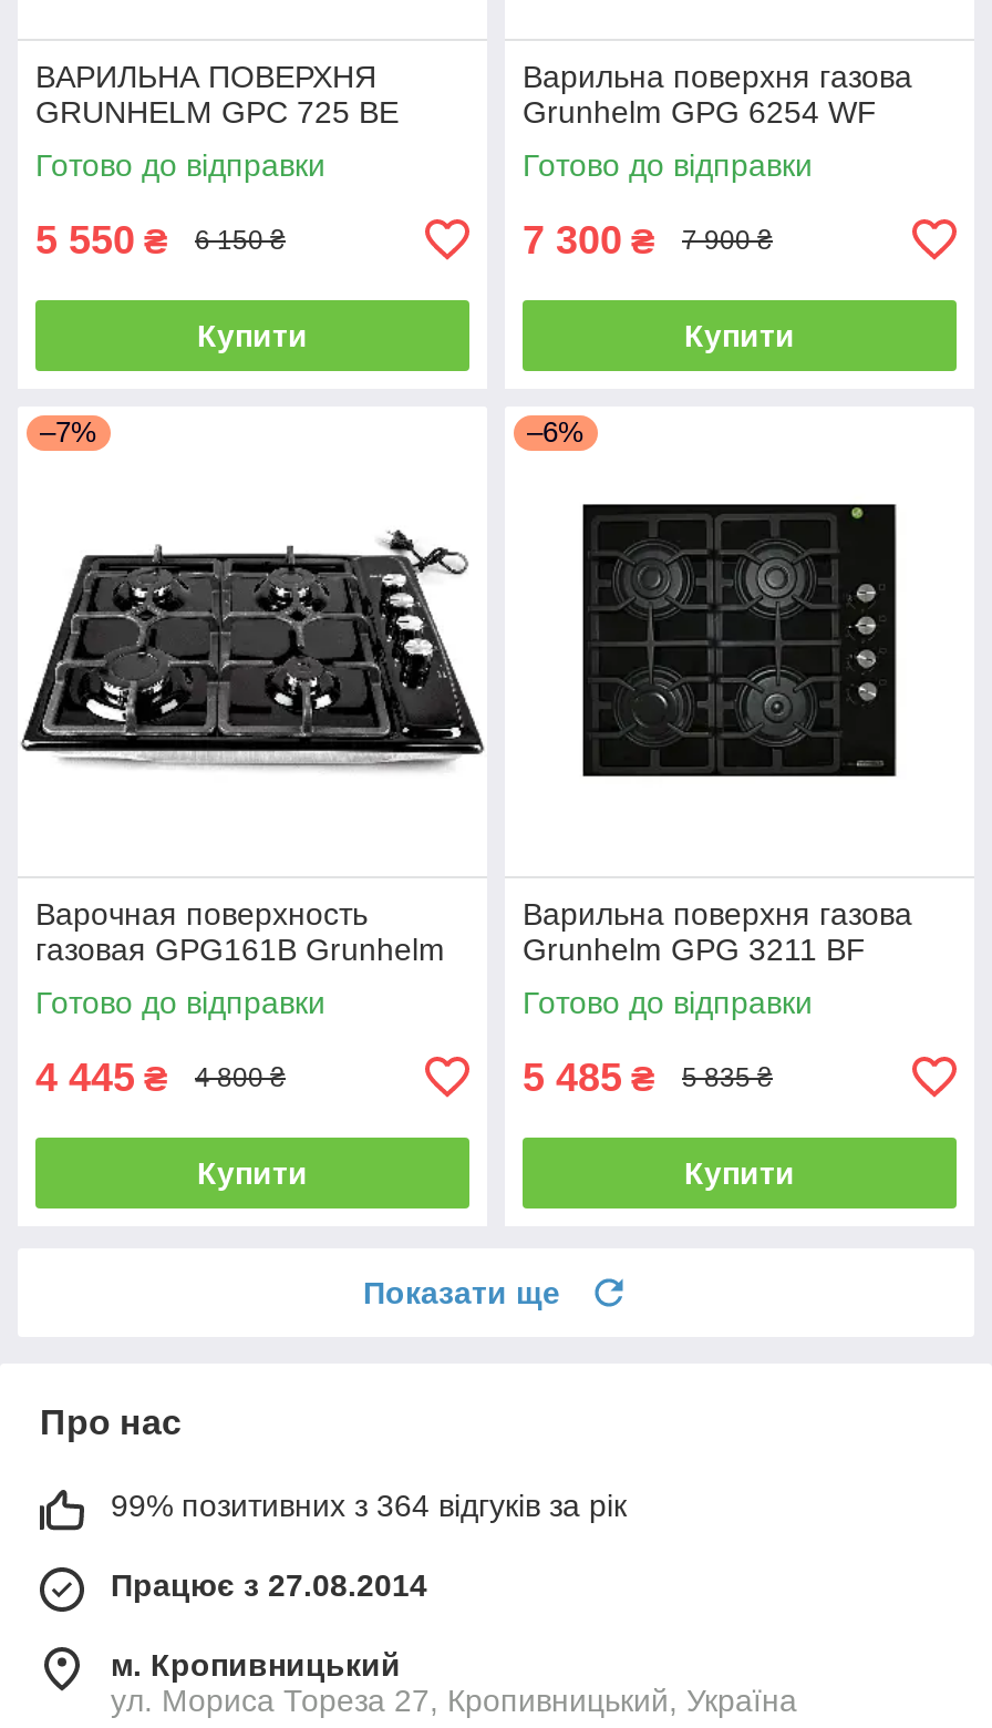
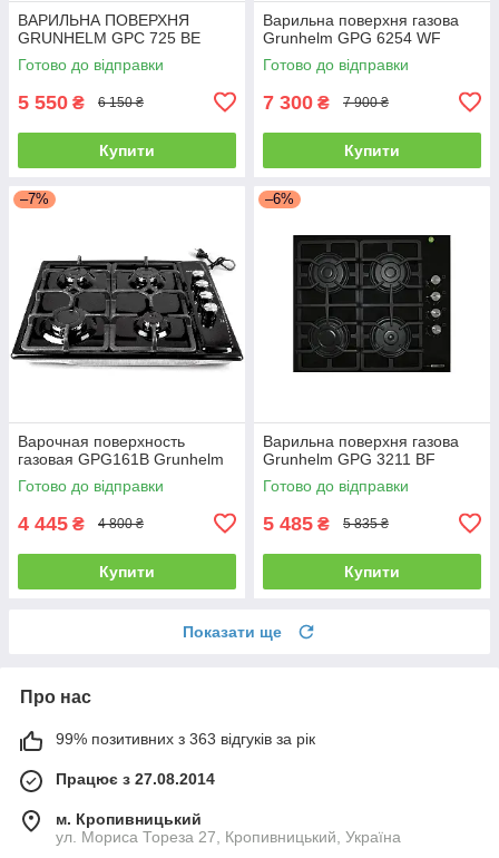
[111,1487,627,1523] 99% позитивних з 364 відгуків за рік -> [56,730,315,747] 99% позитивних з 363 відгуків за рік

